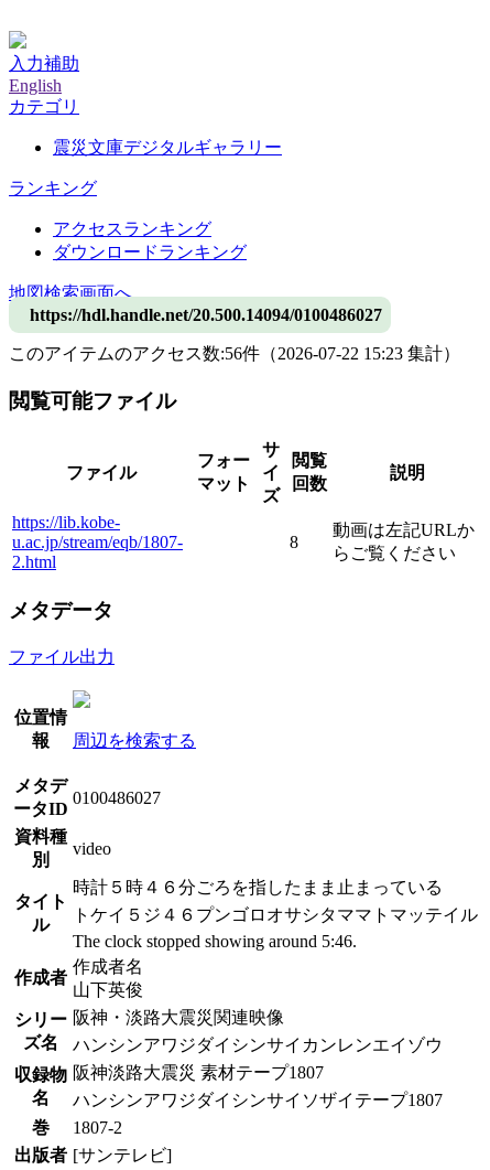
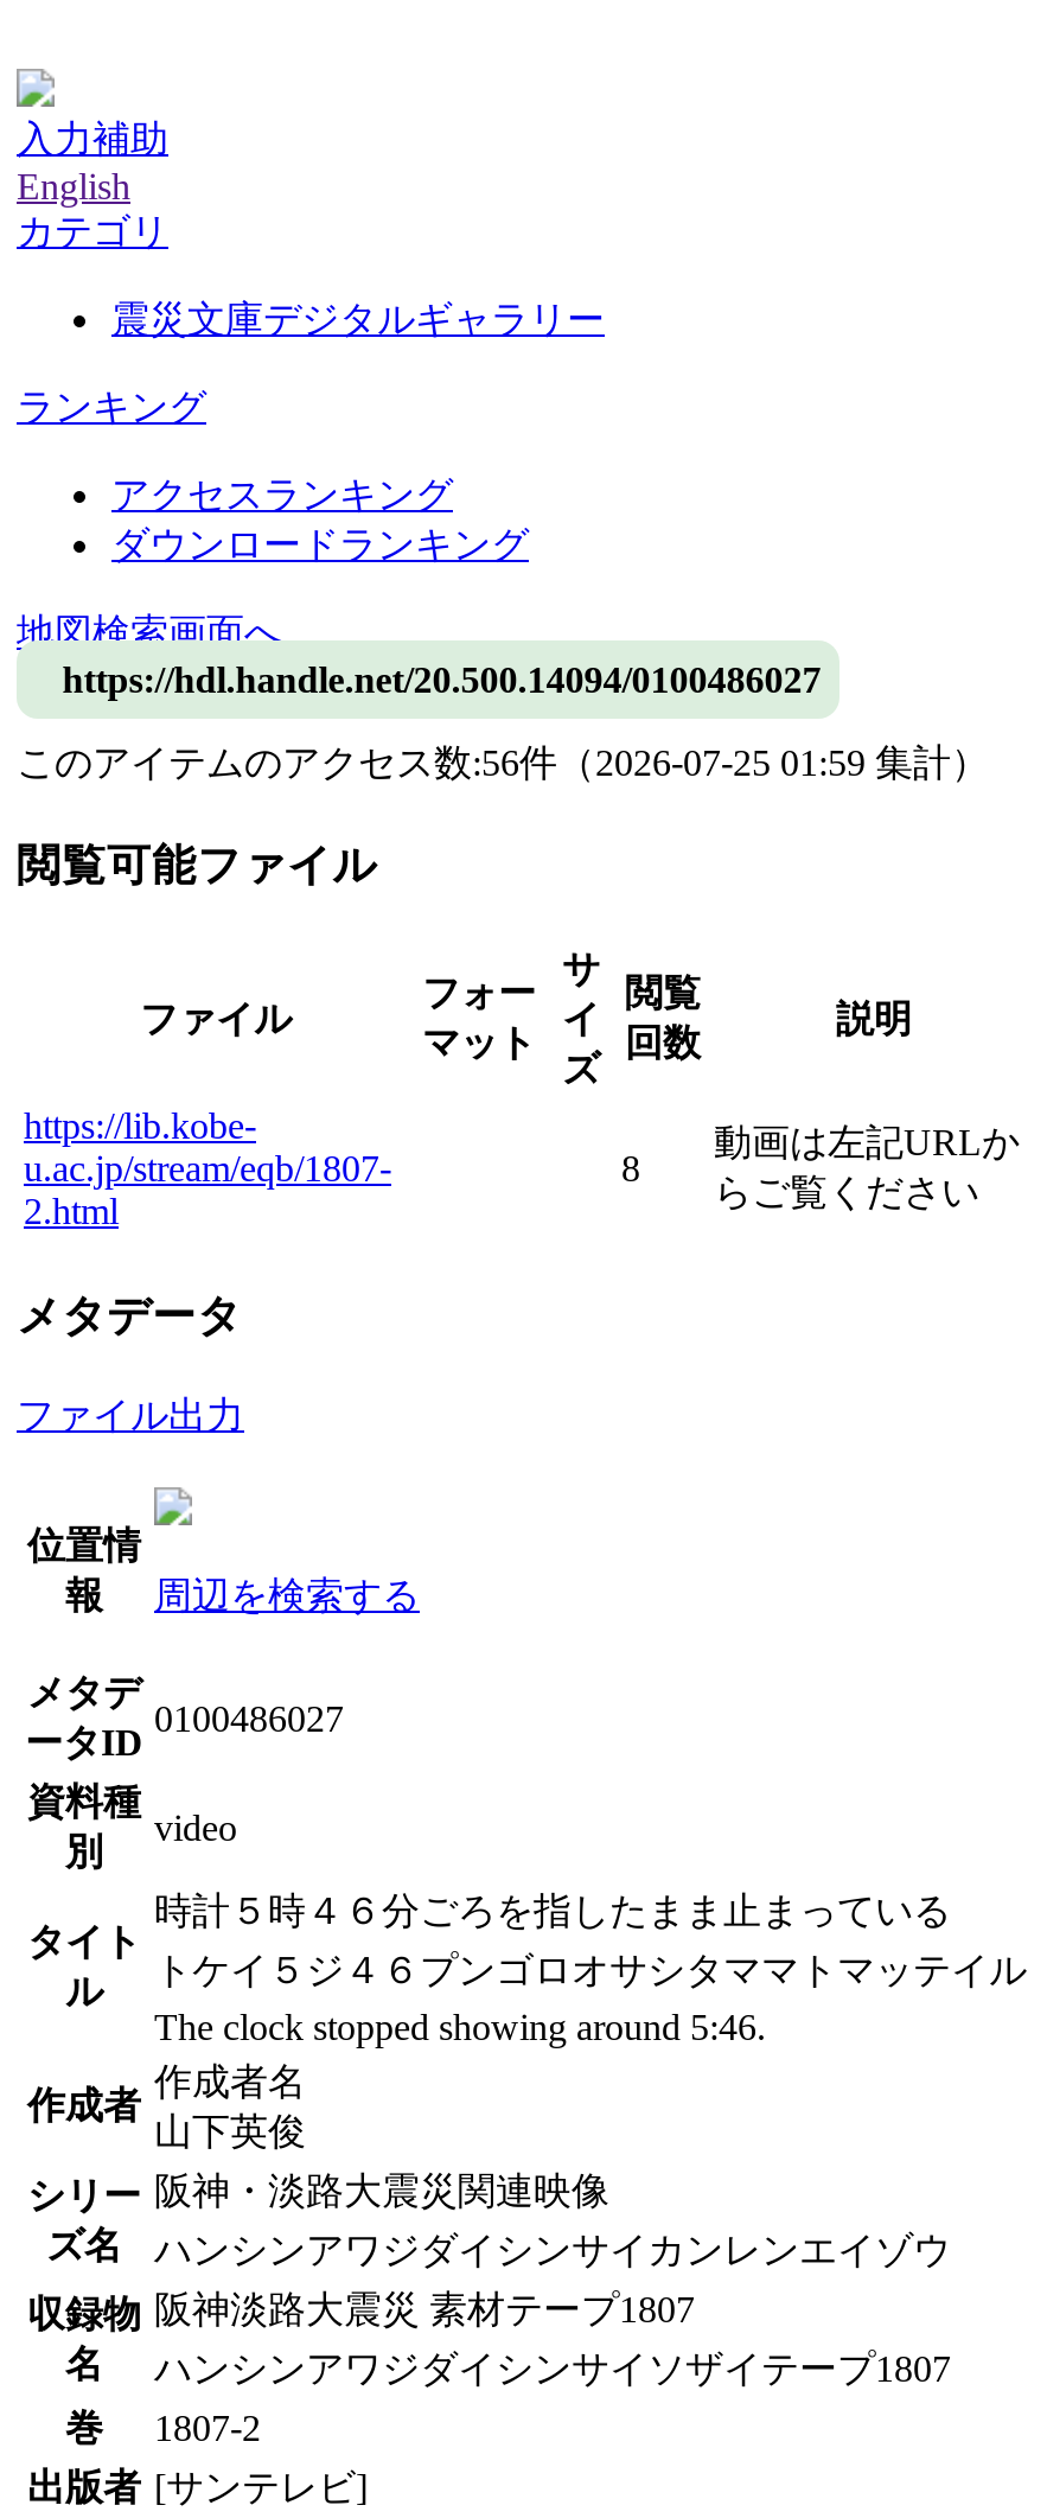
[9,344,460,363] このアイテムのアクセス数:56件（2026-07-22 15:23 集計） -> [17,742,989,783] このアイテムのアクセス数:56件（2026-07-25 01:59 集計）

